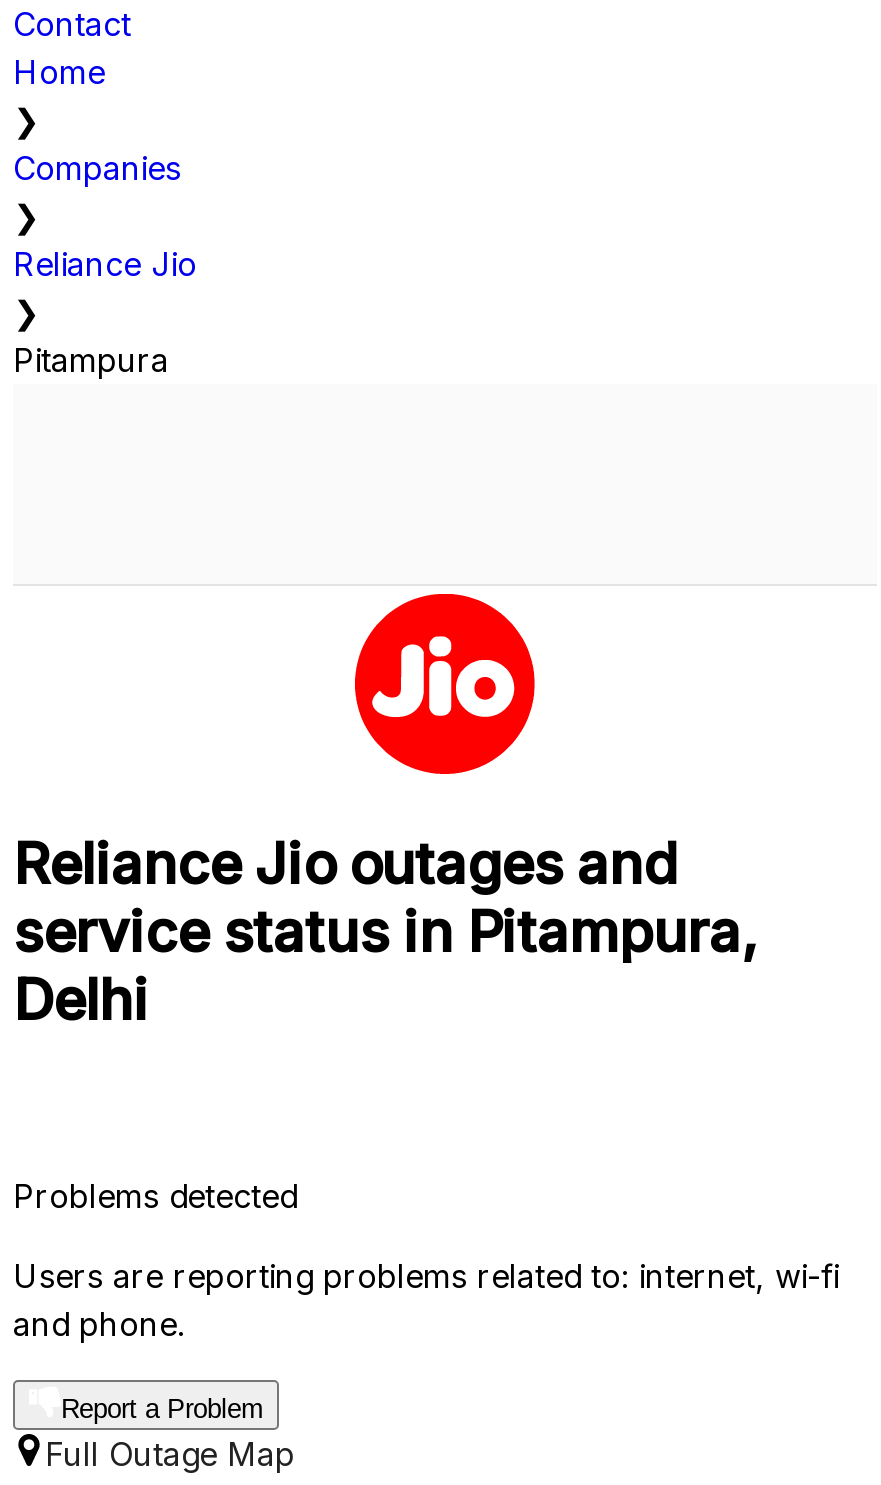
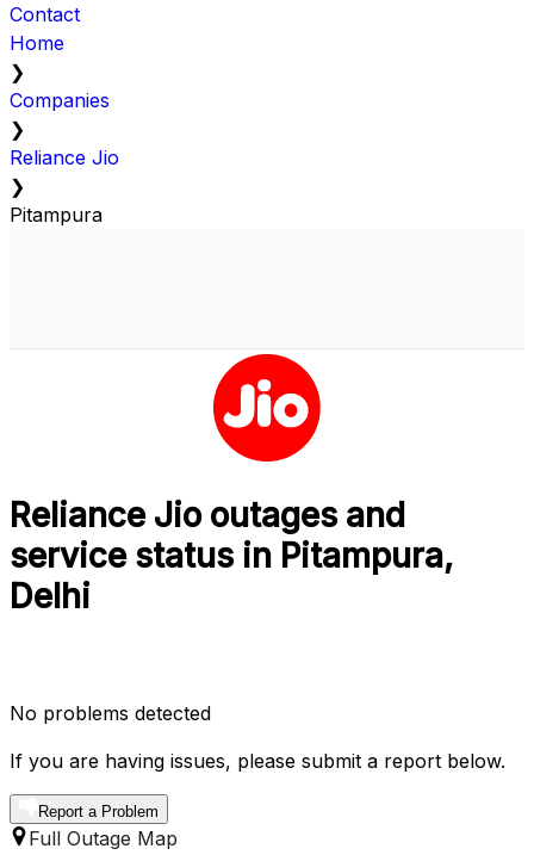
[13,1177,297,1217] Problems detected -> [10,702,211,726] No problems detected
[13,1257,839,1345] Users are reporting problems related to: internet, wi-fi | and phone. -> [10,749,505,773] If you are having issues, please submit a report below.

